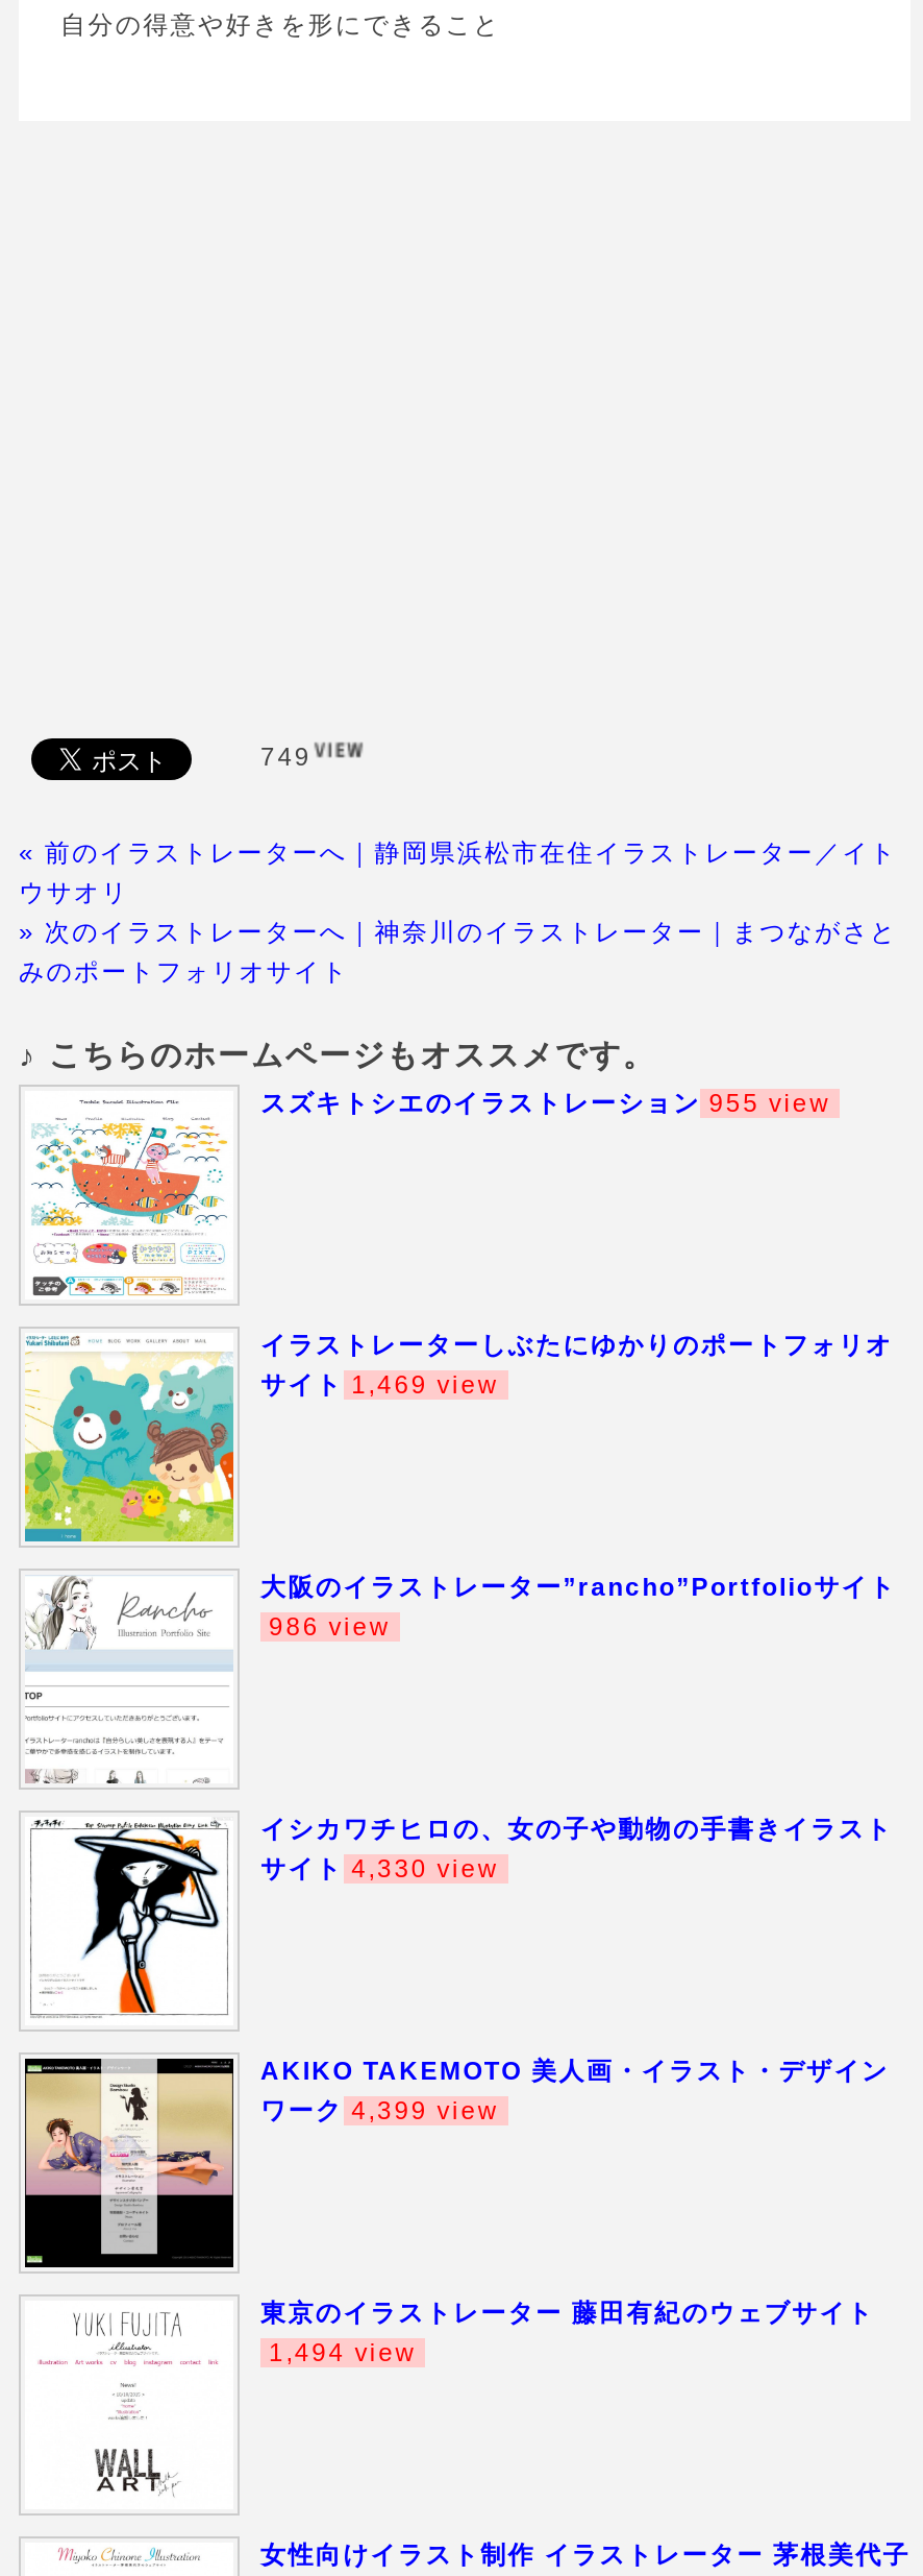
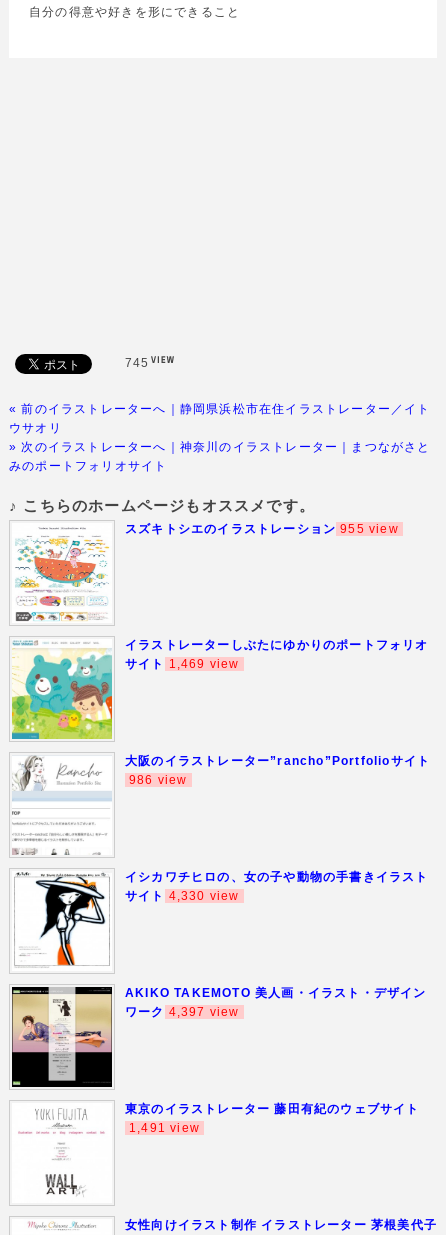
[260,743,312,772] 749 -> [125,356,150,370] 745
[260,2096,499,2125] ワーク 4,399 view -> [125,1005,240,1019] ワーク 4,397 view
[269,2338,417,2367] 1,494 view -> [129,1121,200,1135] 1,491 view

